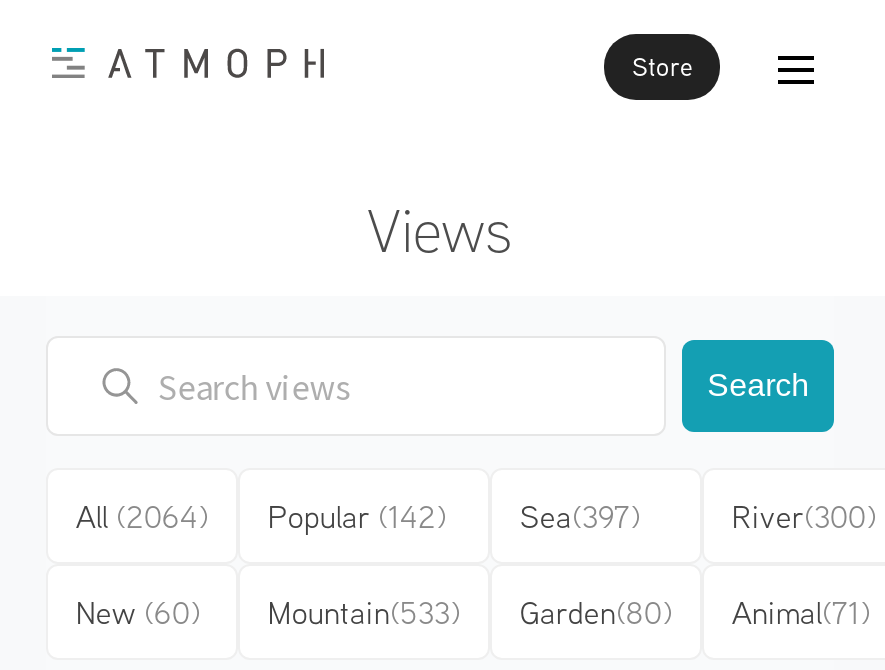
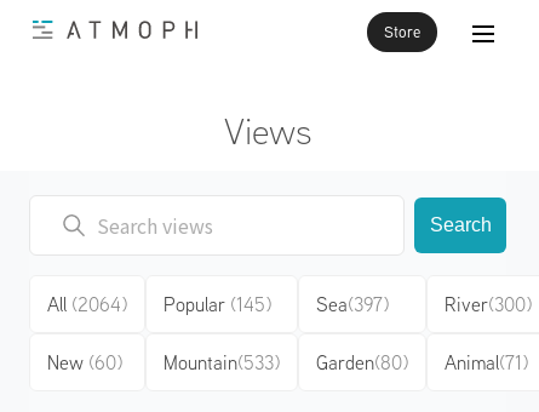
[76,496,640,536] All (2064) Popular (142) Sea(397) -> [47,292,389,316] All (2064) Popular (145) Sea(397)

